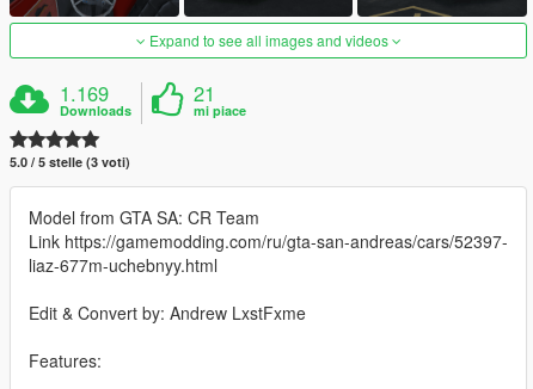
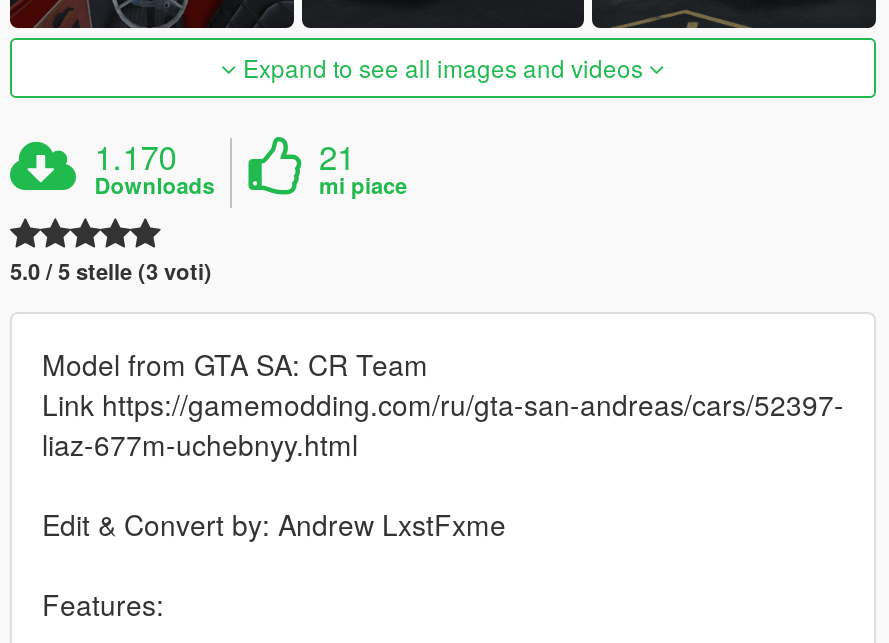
[60,79,109,108] 1.169 -> [94,132,176,180] 1.170

